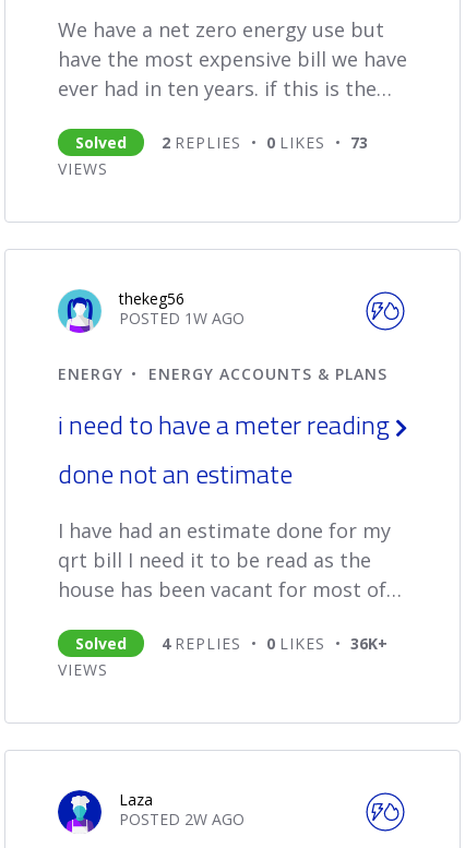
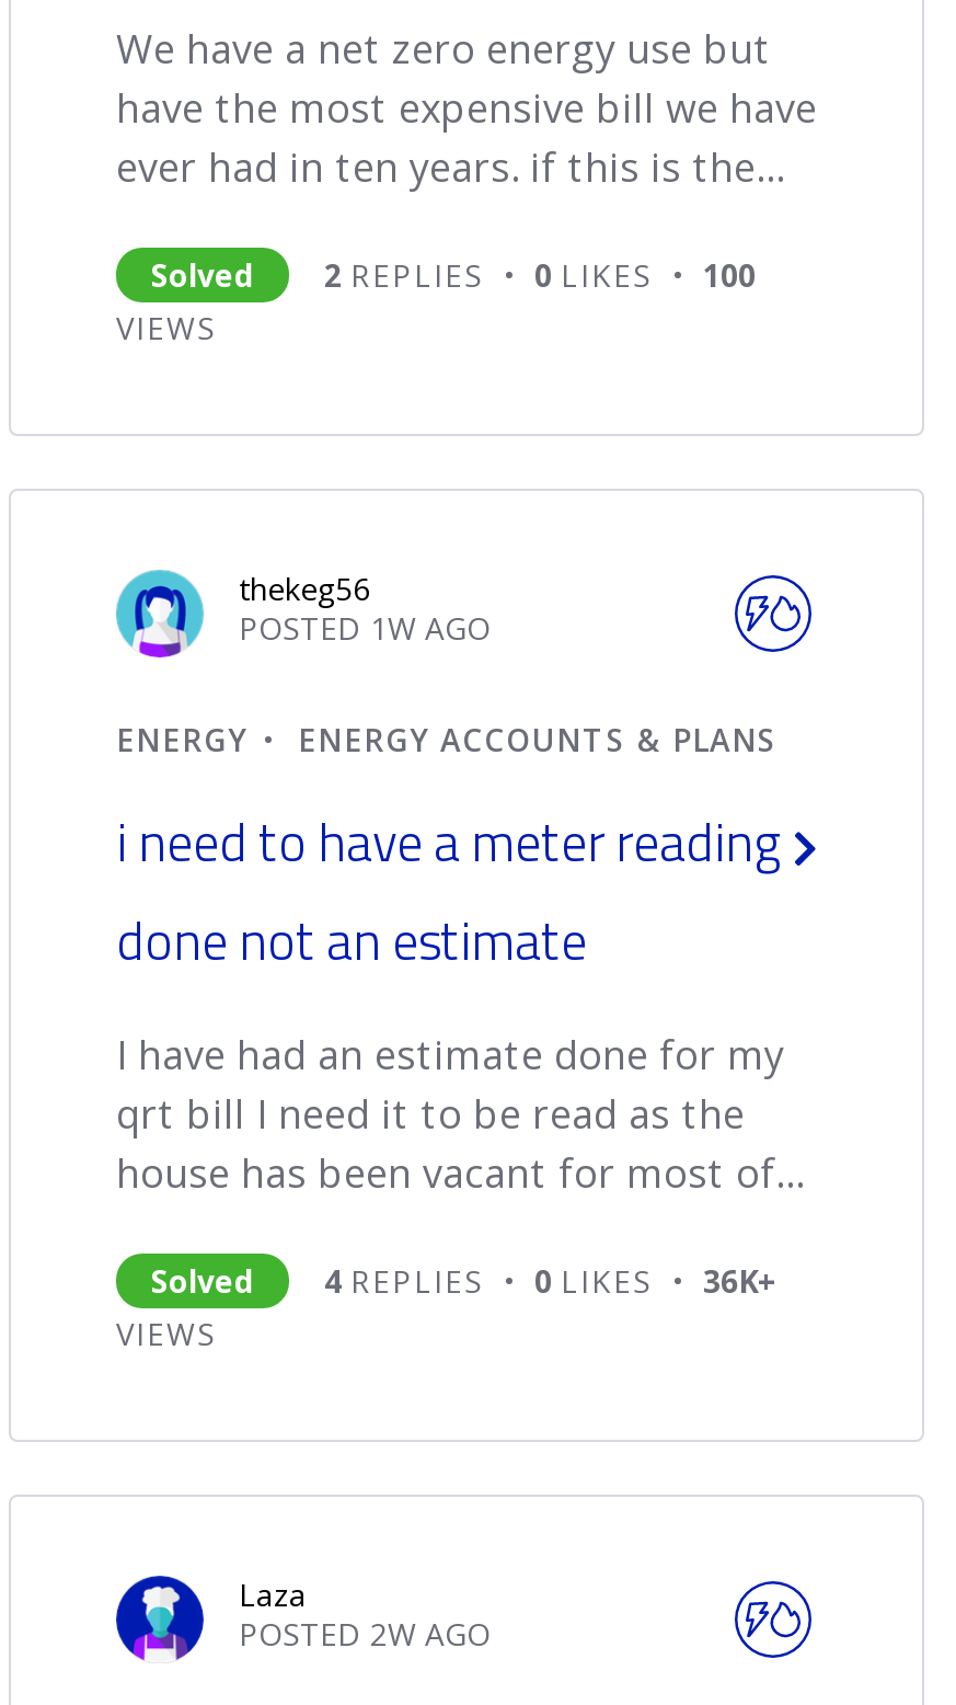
[350,132,368,153] 73 -> [703,254,756,296] 100

